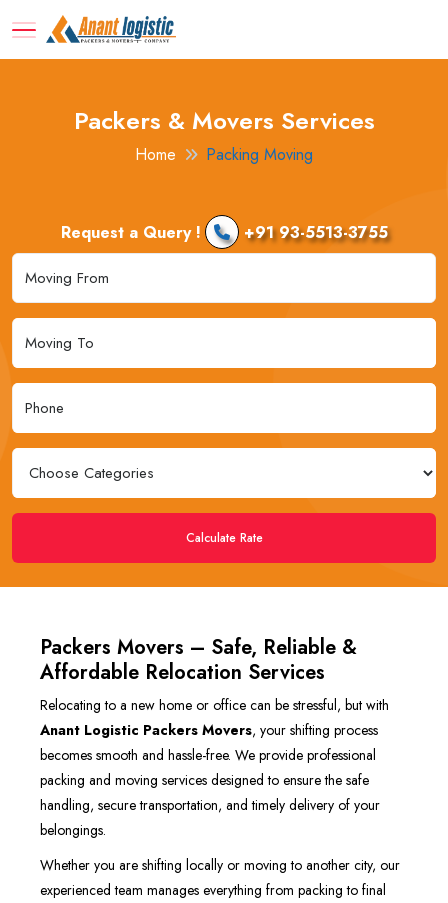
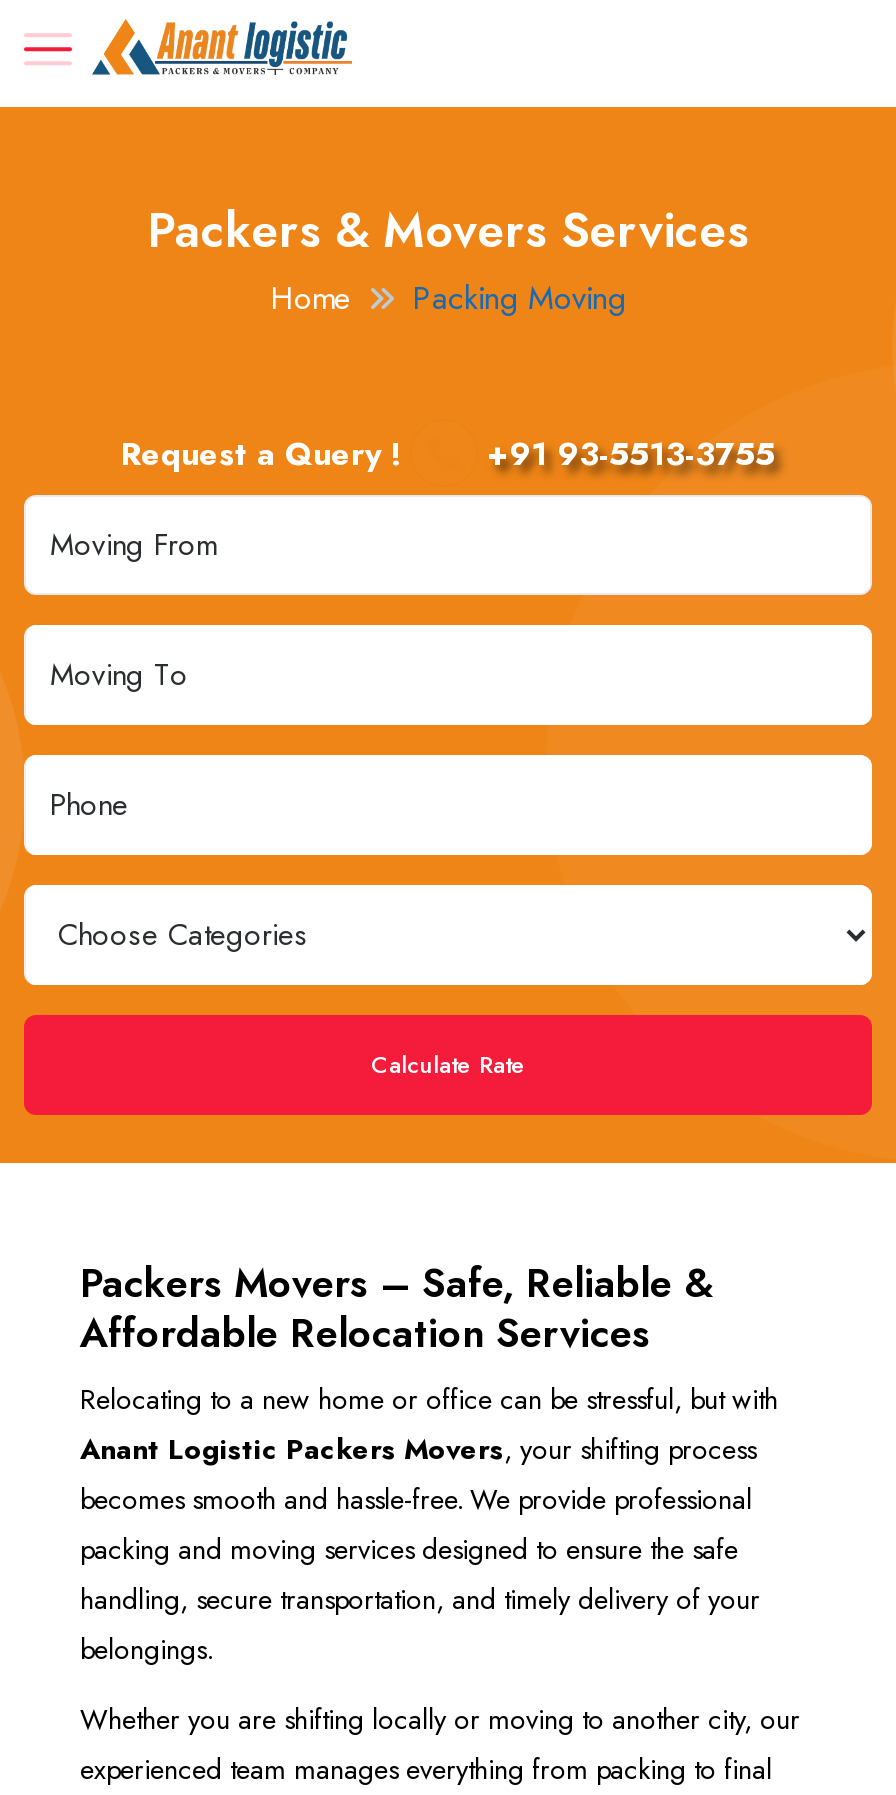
[204,214,240,250] [image] -> none

